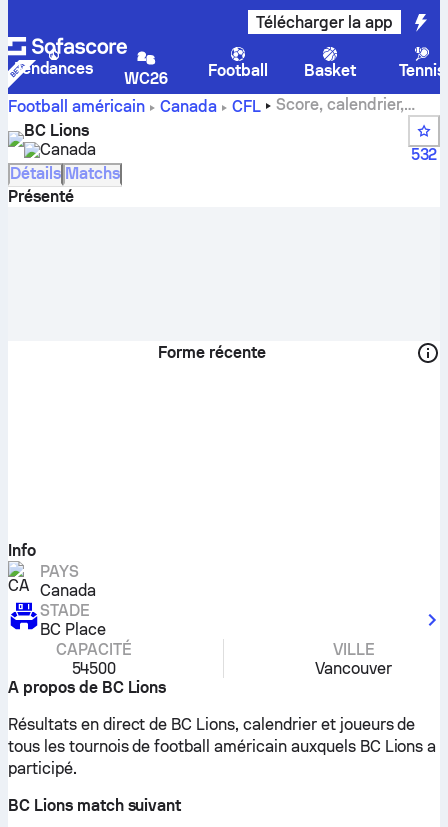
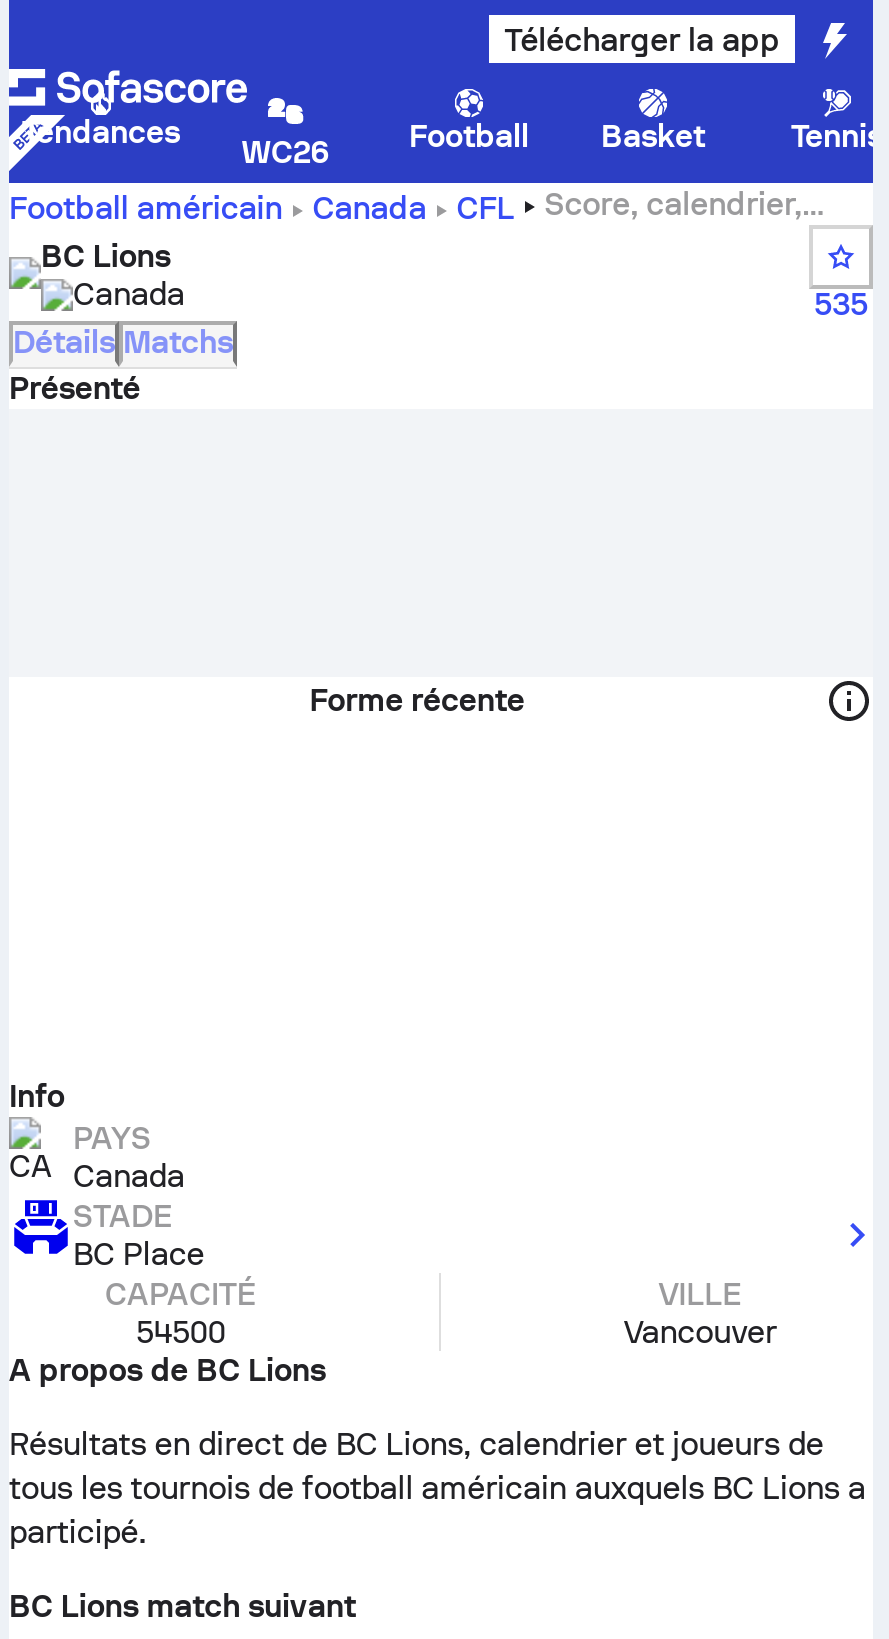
[410,145,437,164] 532 -> [814,285,868,323] 535

